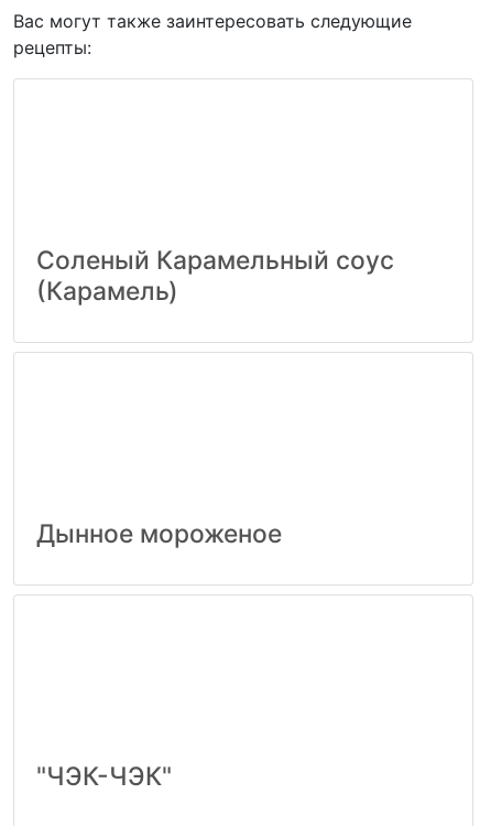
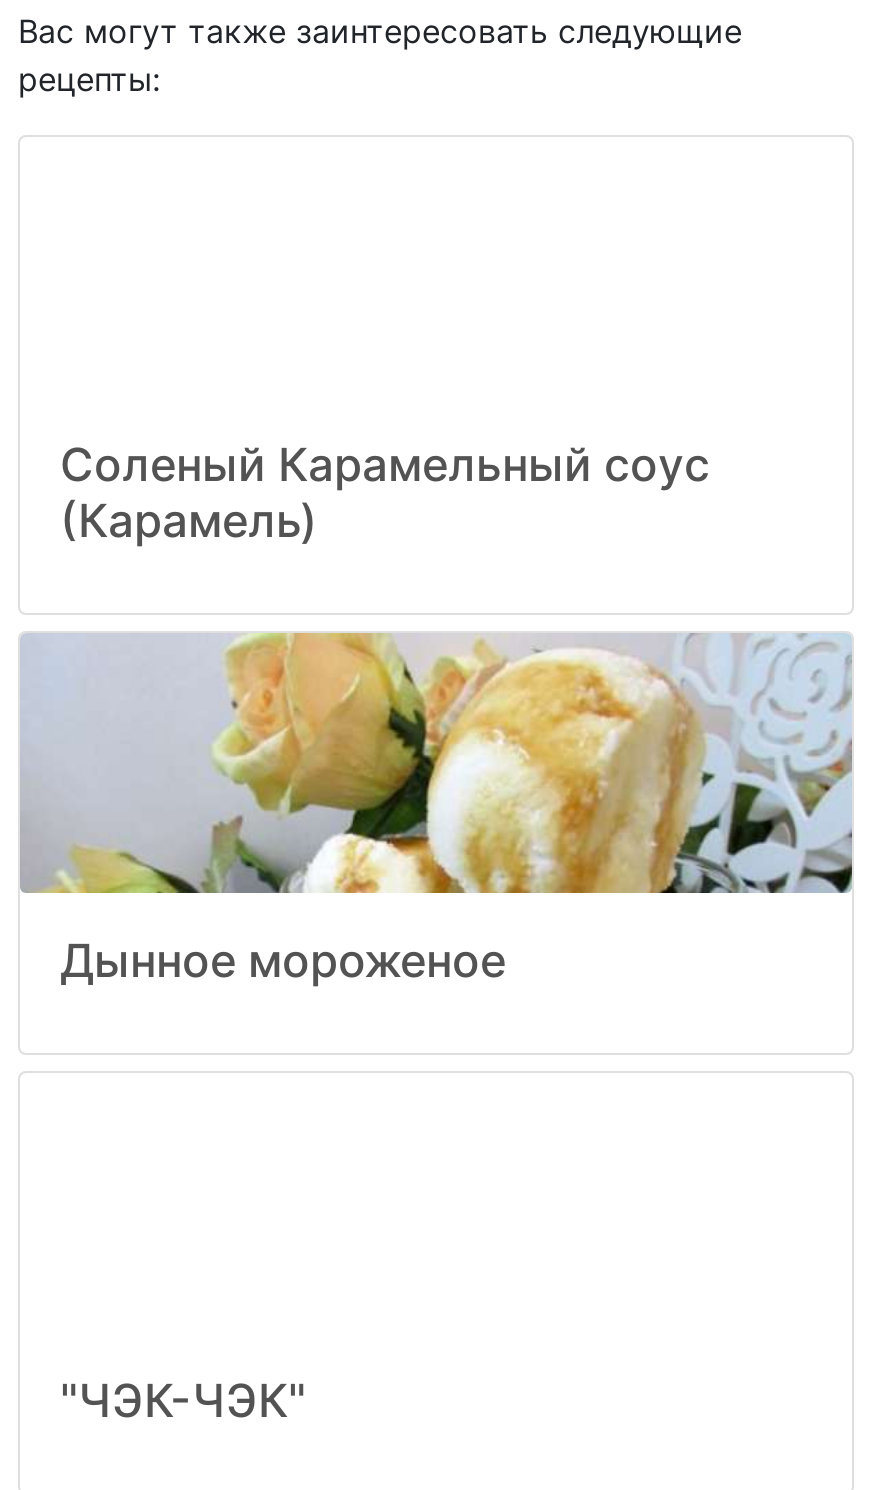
none -> [18,630,854,896] [image]

